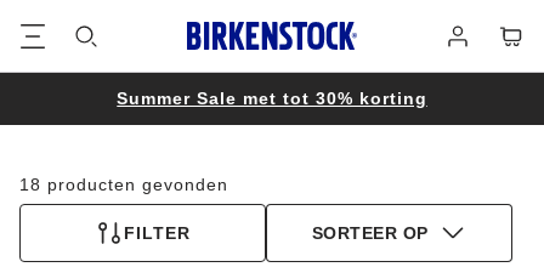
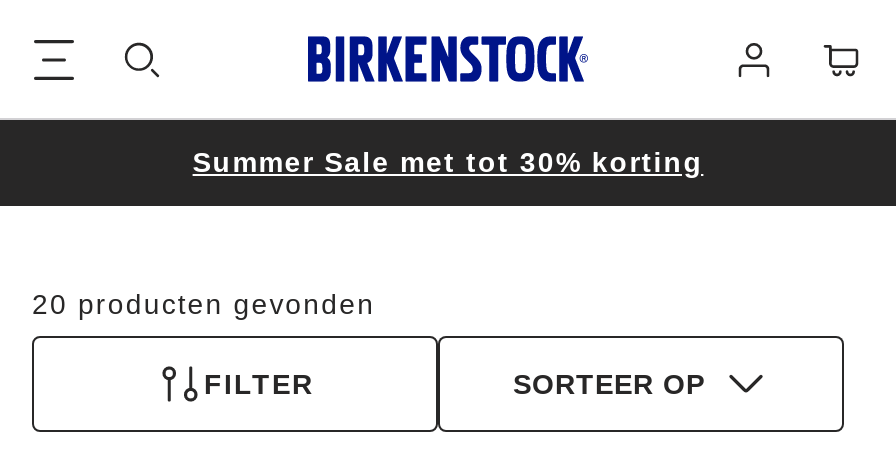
[19,175,228,194] 18 producten gevonden -> [32,288,375,320] 20 producten gevonden

